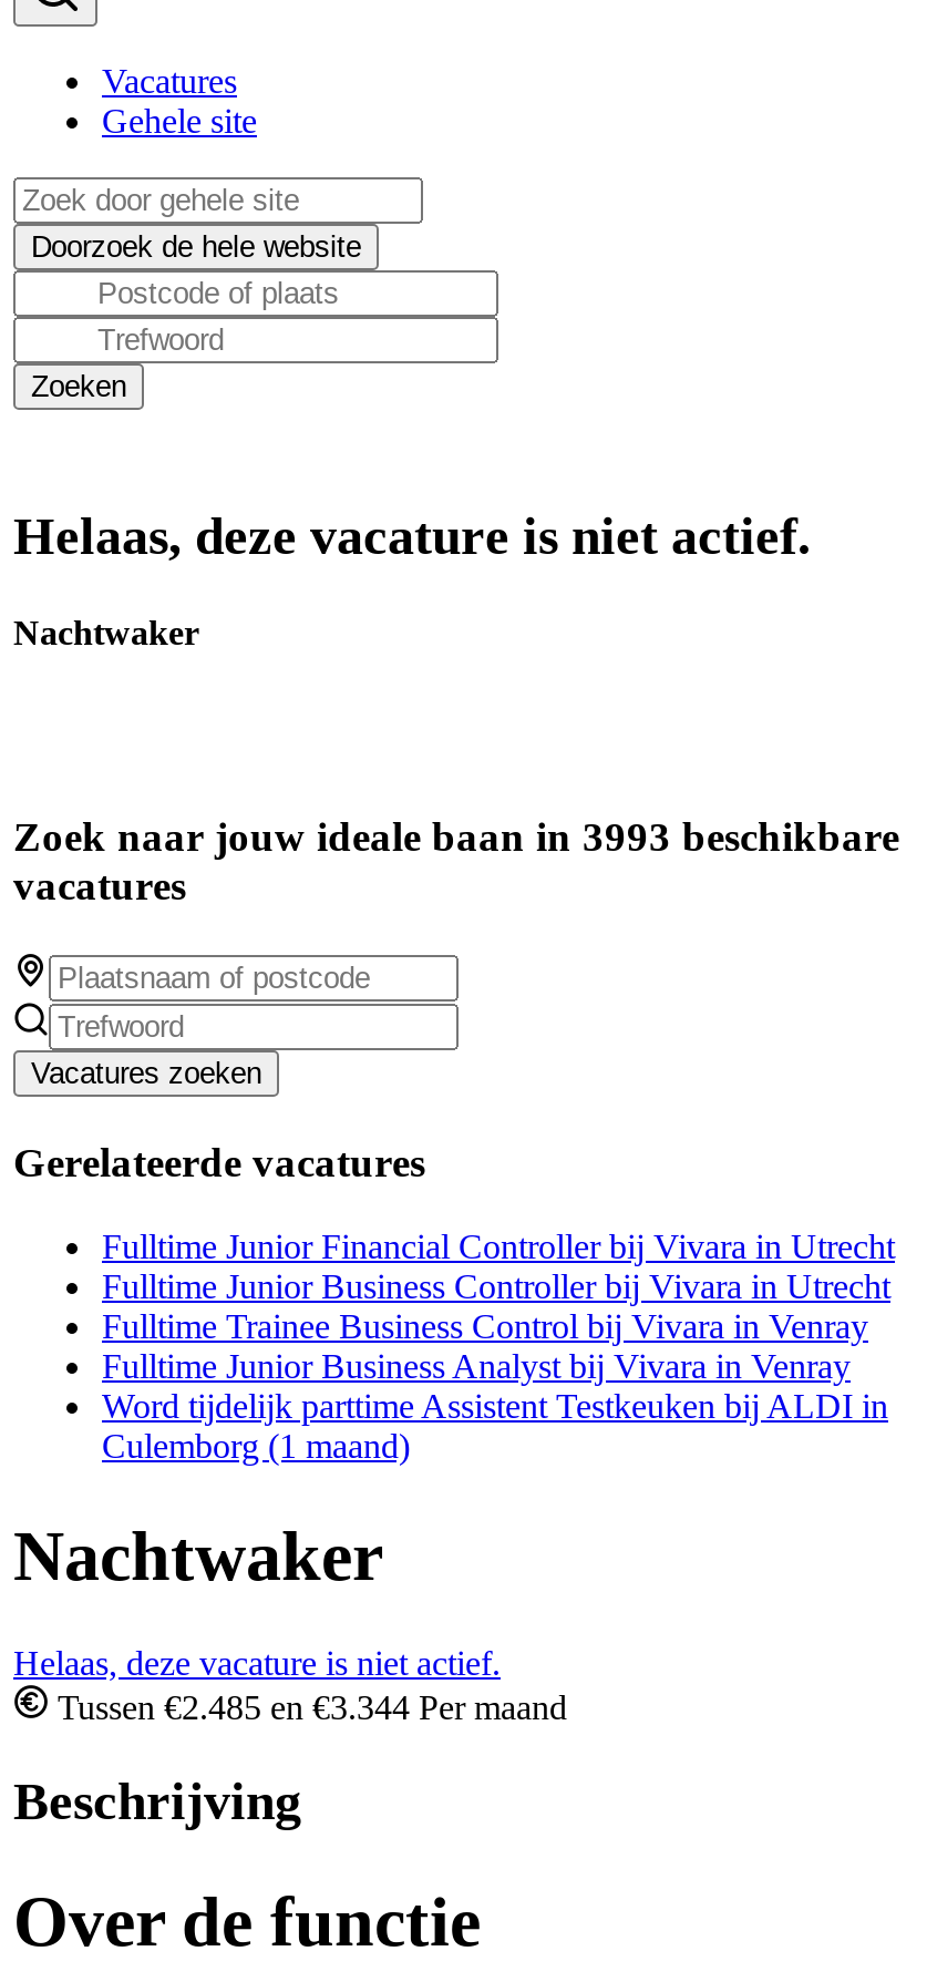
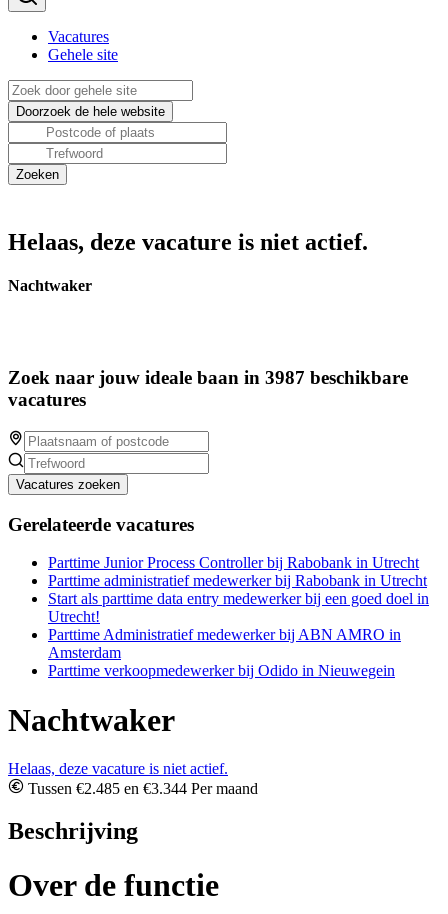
[13,814,899,860] Zoek naar jouw ideale baan in 3993 beschikbare -> [8,367,408,388] Zoek naar jouw ideale baan in 3987 beschikbare
[102,1228,895,1466] Fulltime Junior Financial Controller bij Vivara in Utrecht | Fulltime Junior Business Controller bij Vivara in Utrecht | Fulltime Trainee Business Control bij Vivara in Venray | Fulltime Junior Business Analyst bij Vivara in Venray | Word tijdelijk parttime Assistent Testkeuken bij ALDI in | Culemborg (1 maand) -> [48,554,429,679] Parttime Junior Process Controller bij Rabobank in Utrecht | Parttime administratief medewerker bij Rabobank in Utrecht | Start als parttime data entry medewerker bij een goed doel in | Utrecht! | Parttime Administratief medewerker bij ABN AMRO in | Amsterdam | Parttime verkoopmedewerker bij Odido in Nieuwegein

